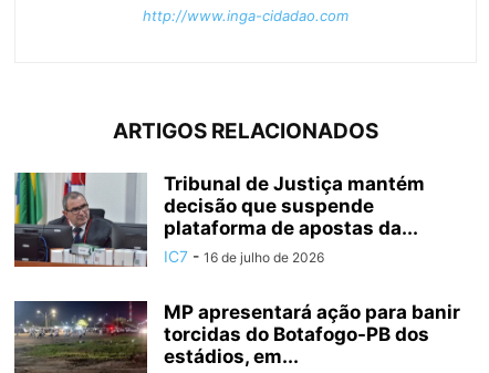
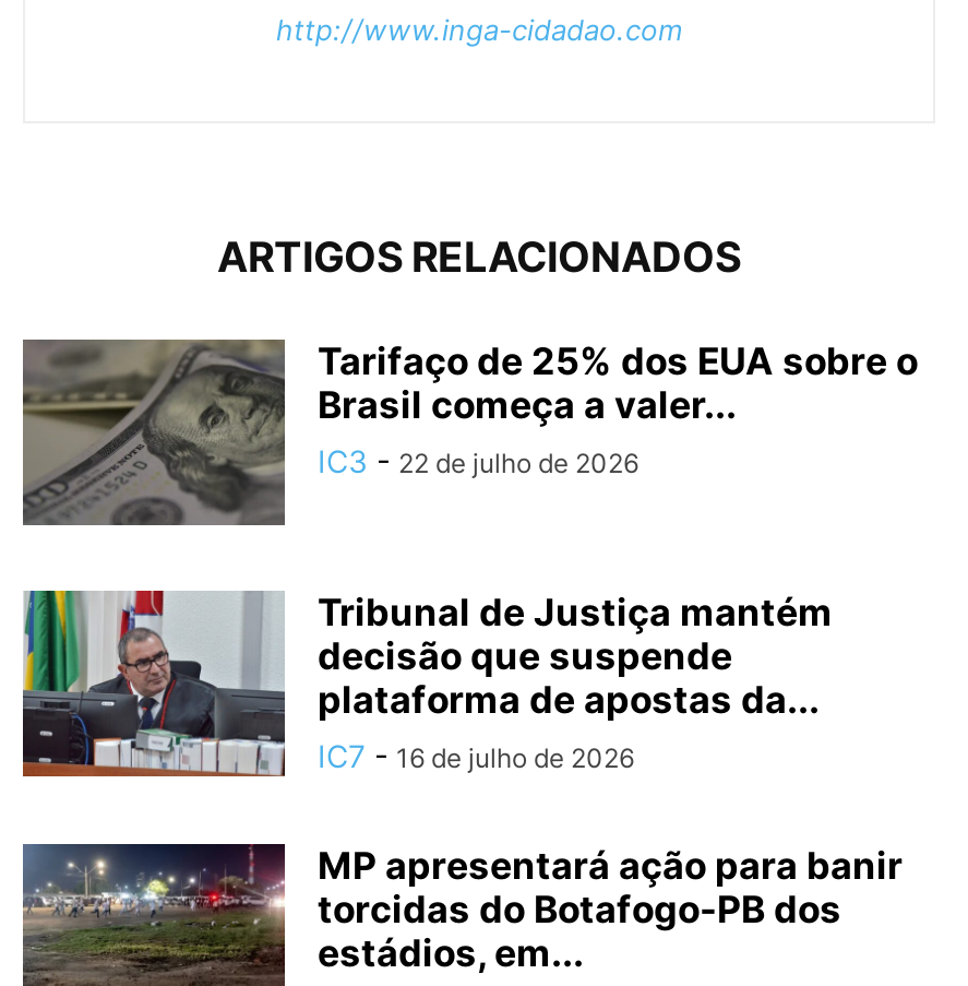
none -> [21,337,918,525] [image] | Tarifaço de 25% dos EUA sobre o | Brasil começa a valer... | IC3 - 22 de julho de 2026

